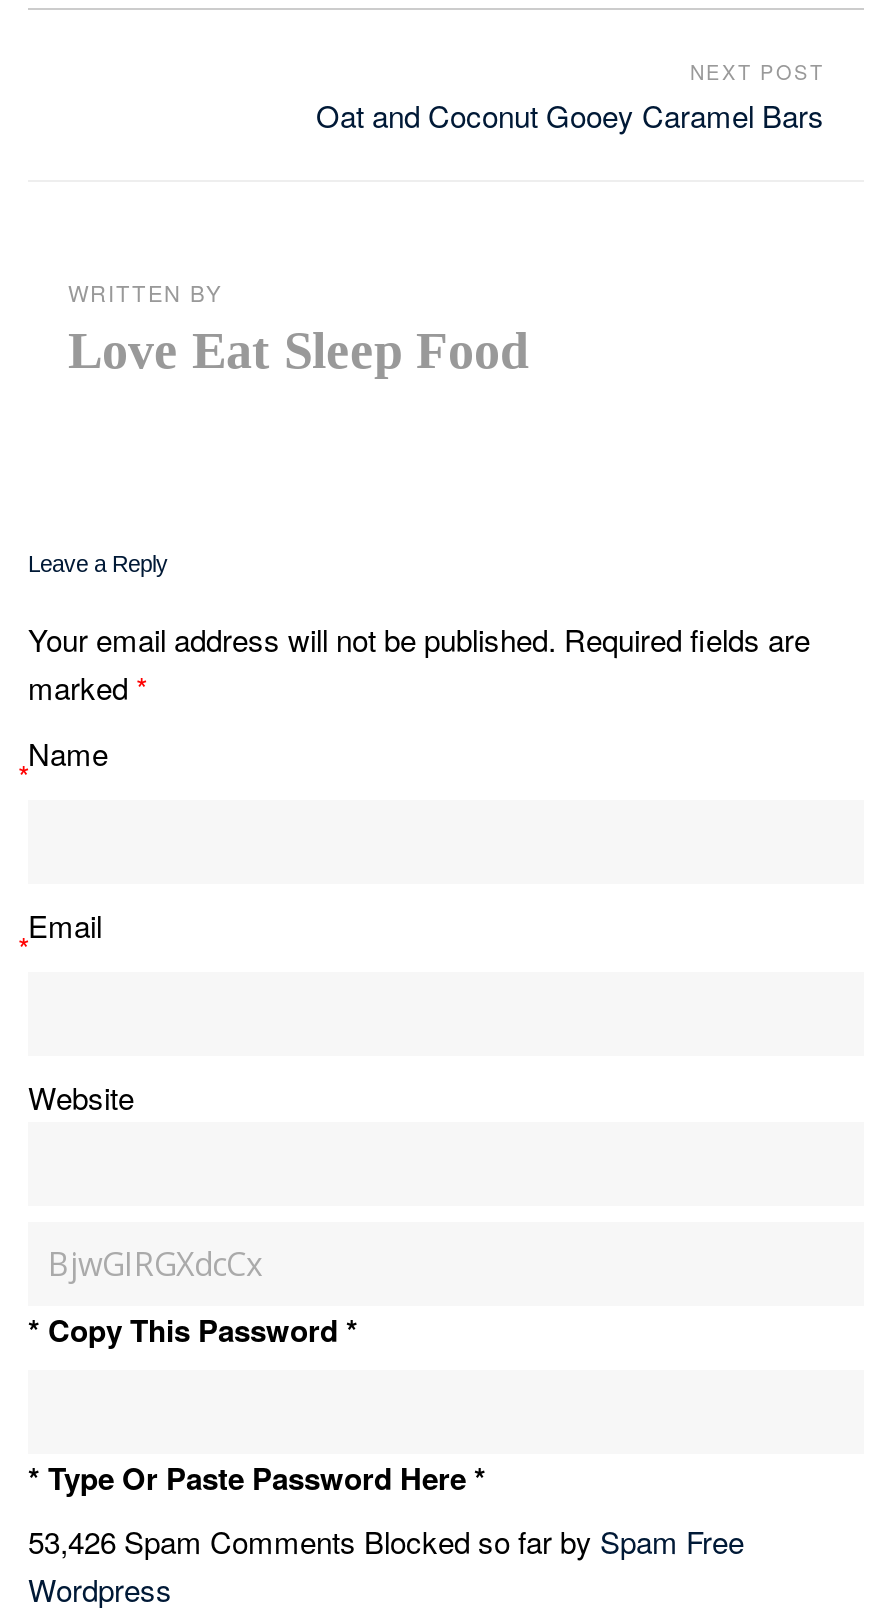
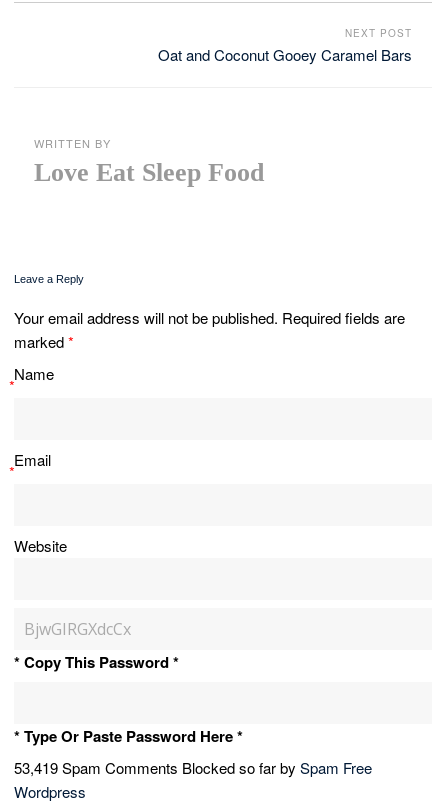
[28,1520,744,1562] 53,426 Spam Comments Blocked so far by Spam Free -> [14,757,372,778] 53,419 Spam Comments Blocked so far by Spam Free

